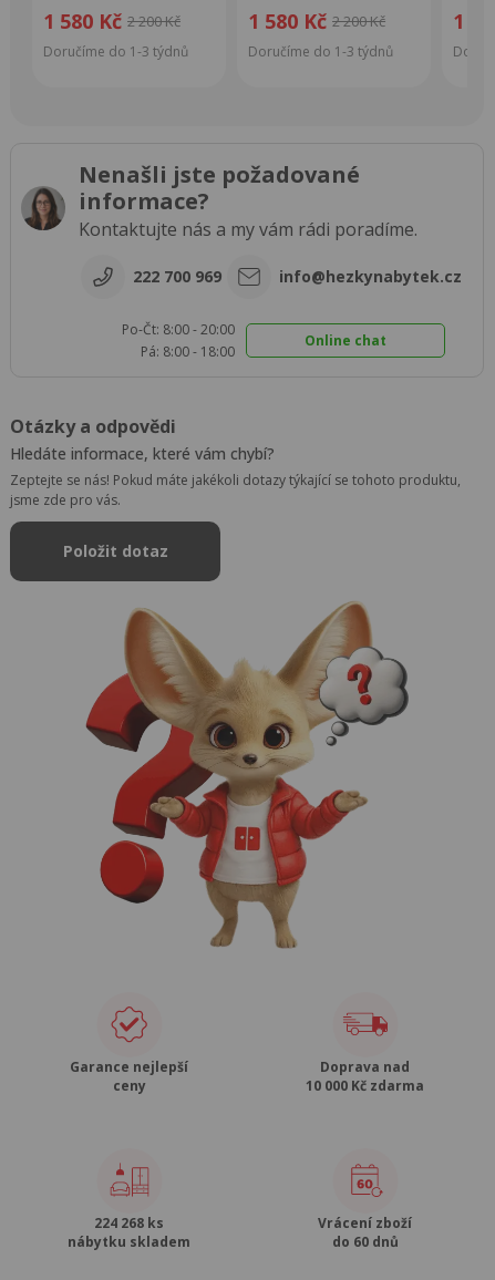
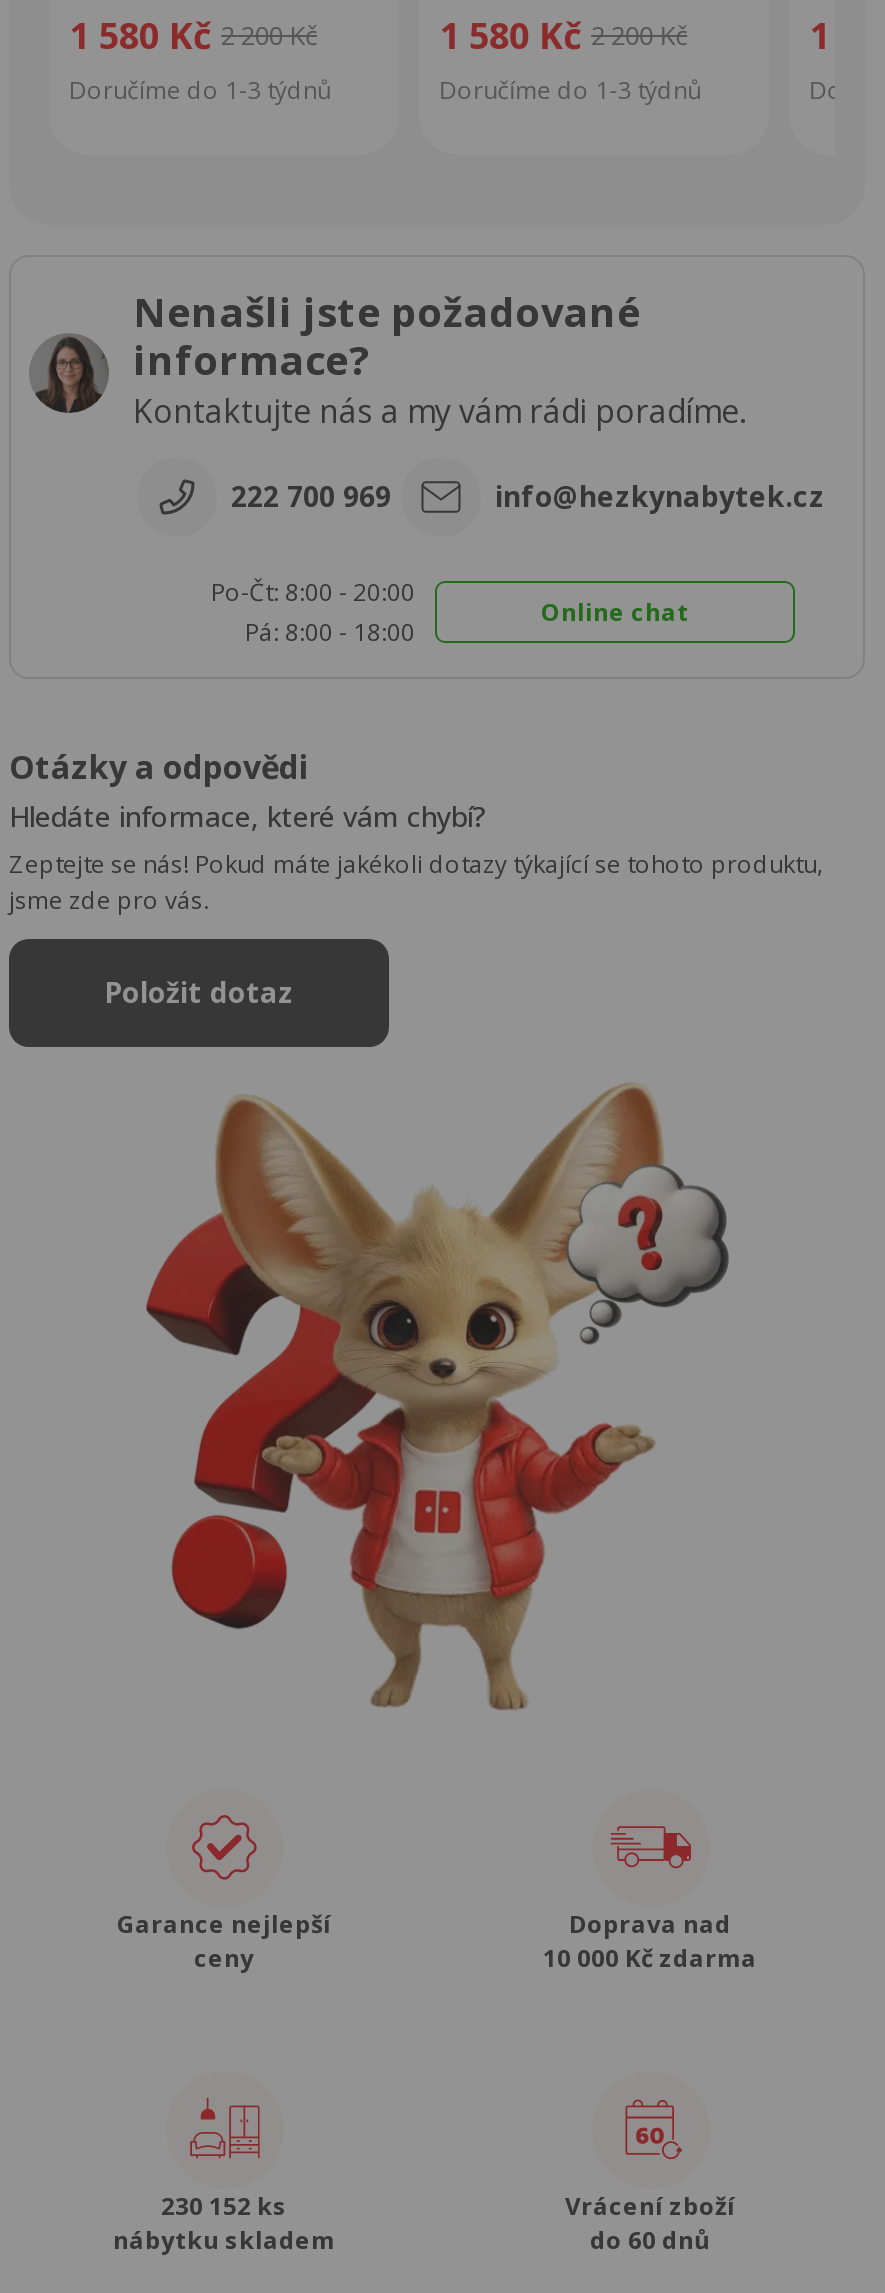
[94,1213,164,1232] 224 268 ks -> [161,2189,287,2223] 230 152 ks

